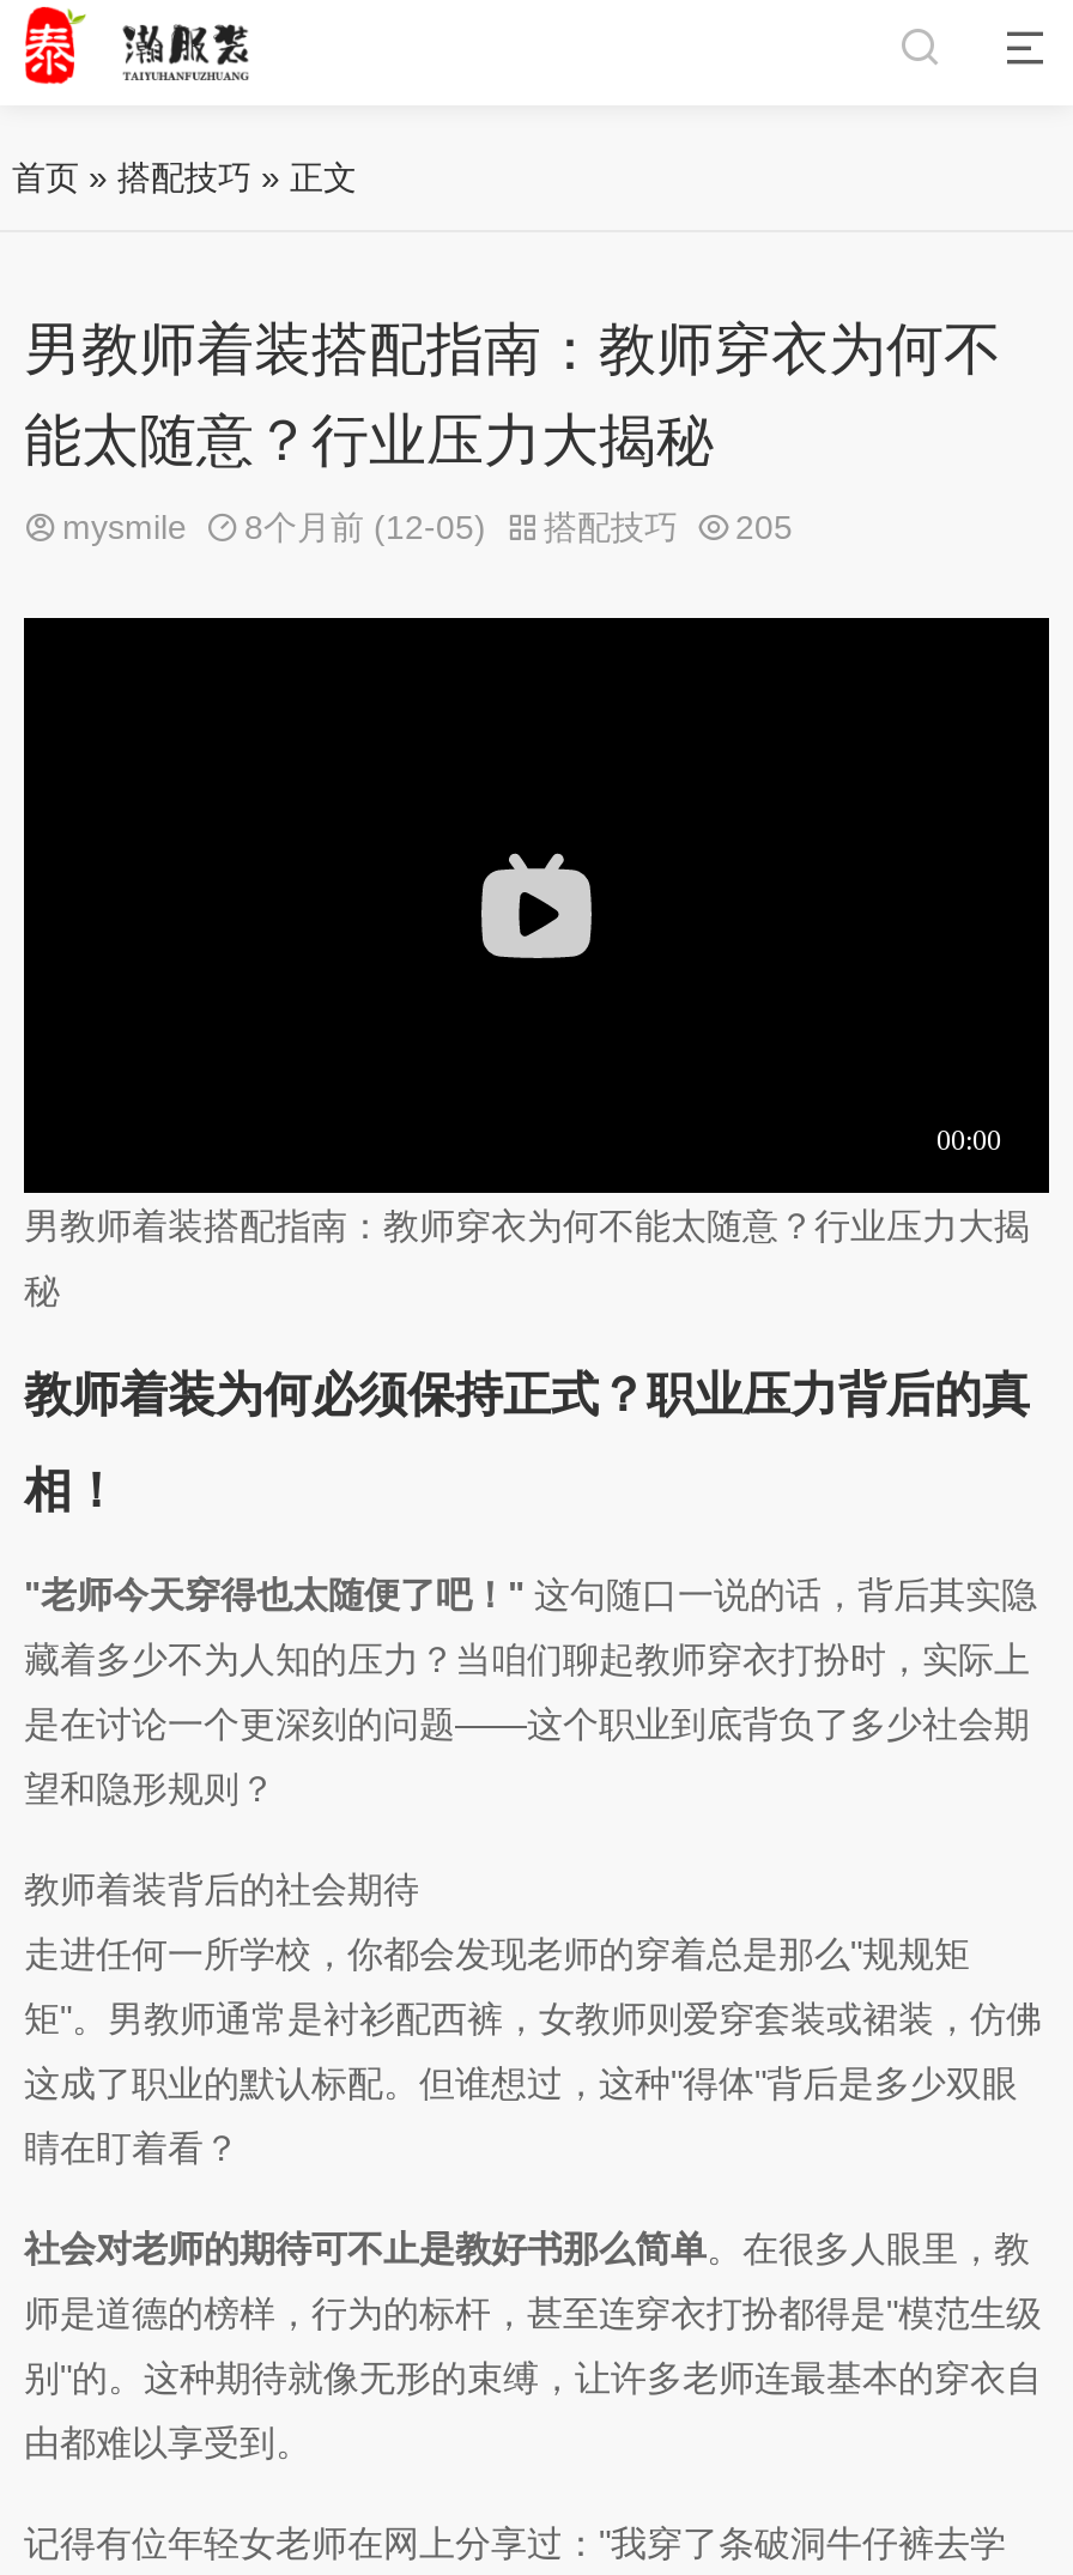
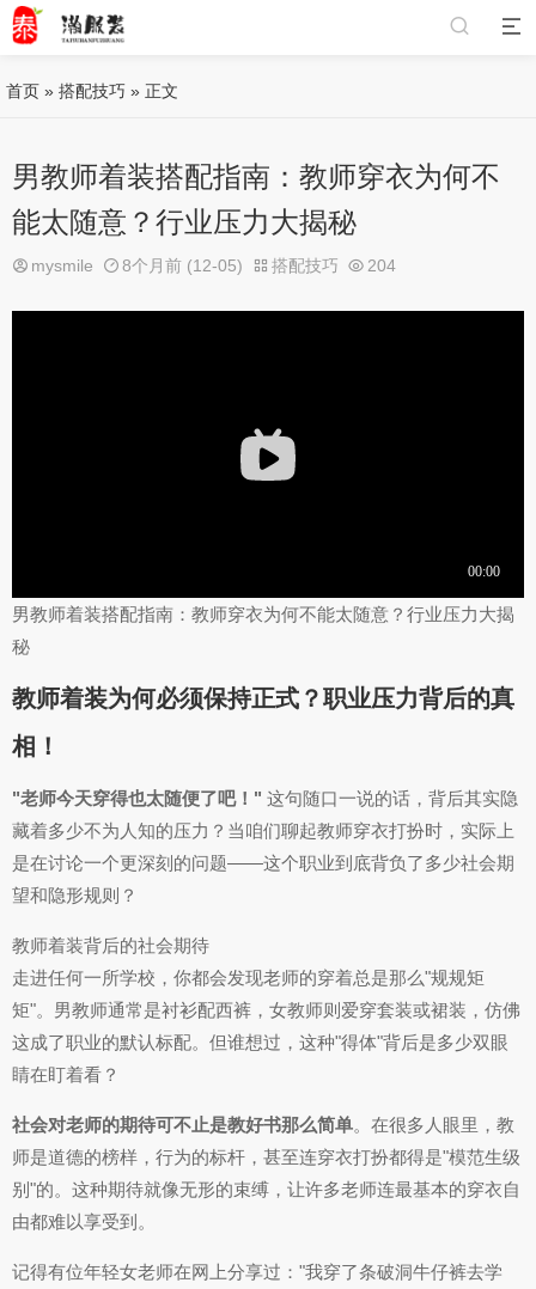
[62,508,793,546] mysmile 8个月前 (12-05) 搭配技巧 205 -> [31,256,396,275] mysmile 8个月前 (12-05) 搭配技巧 204

